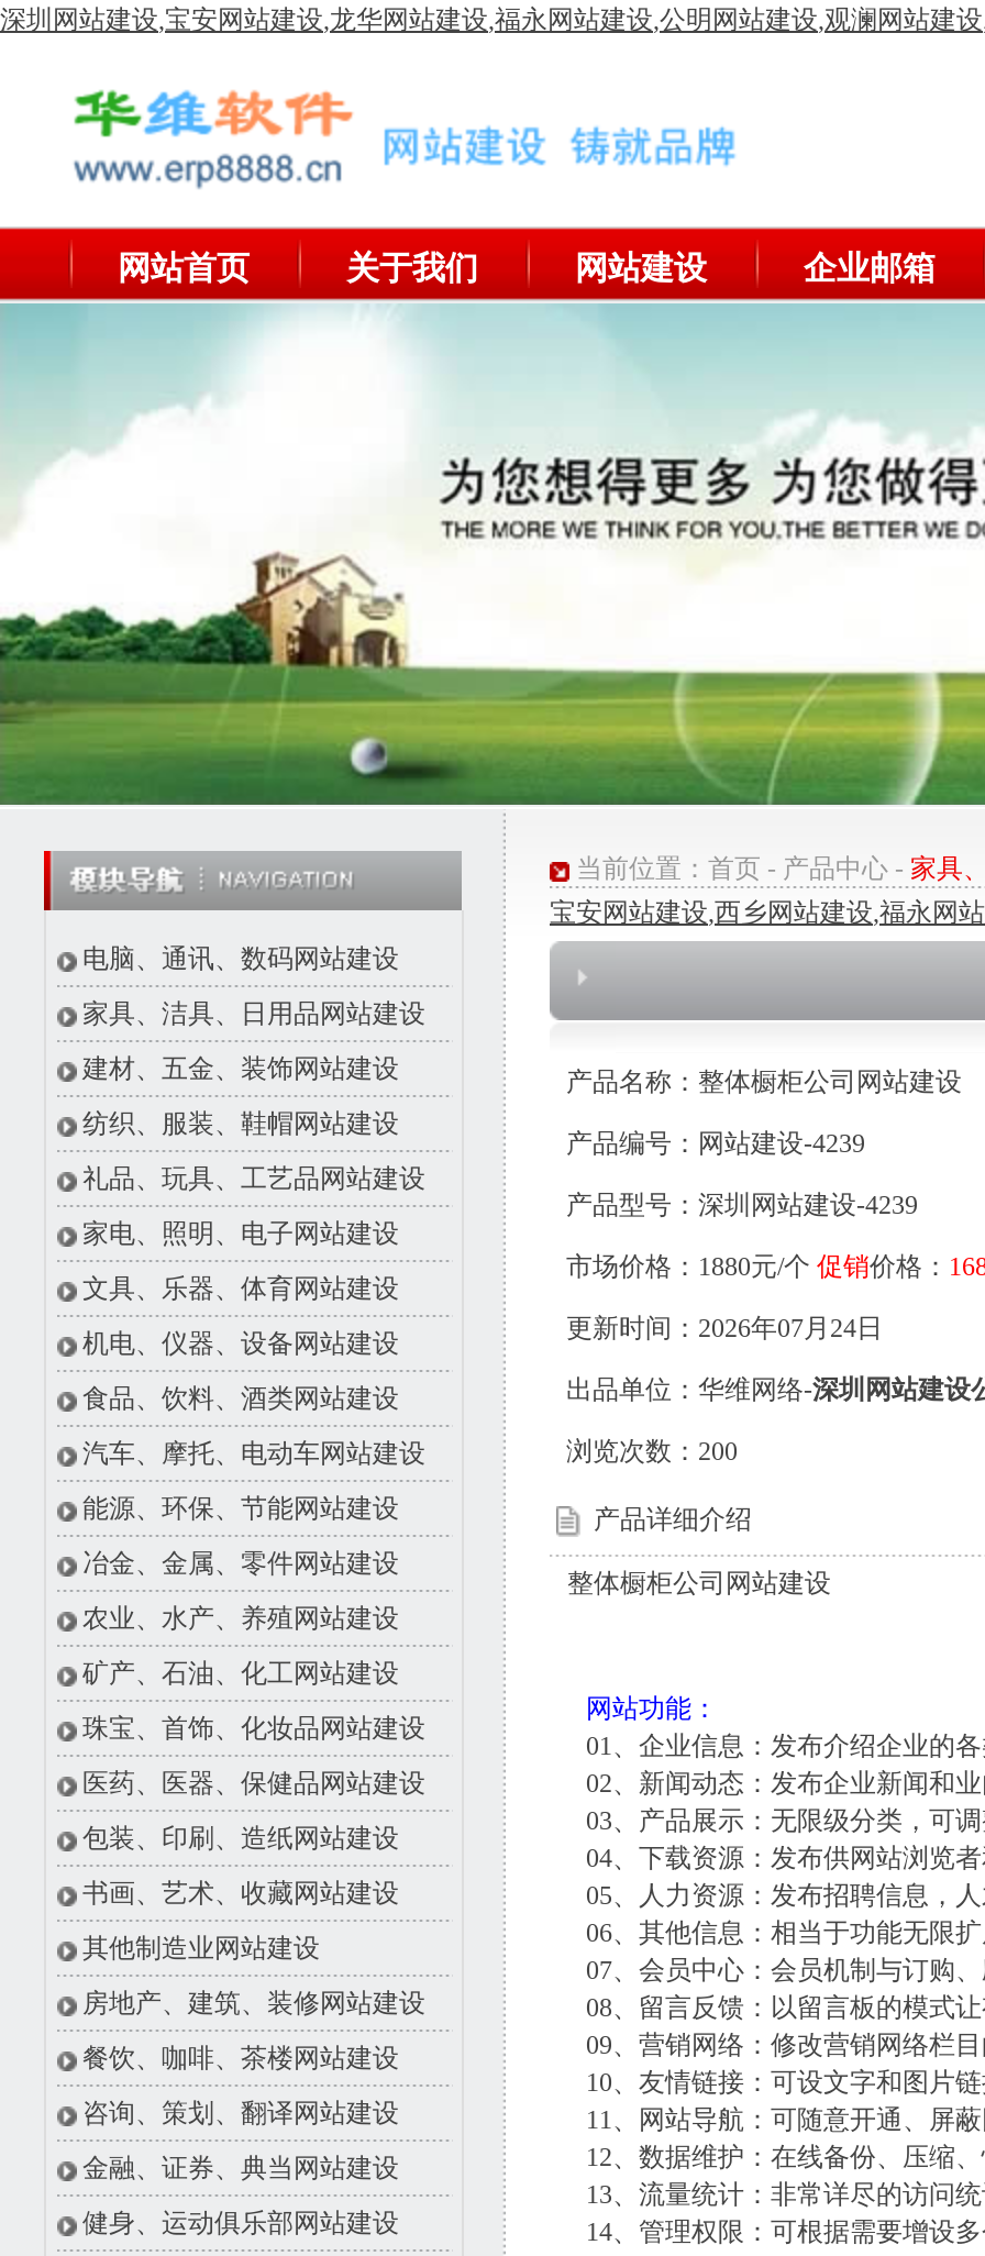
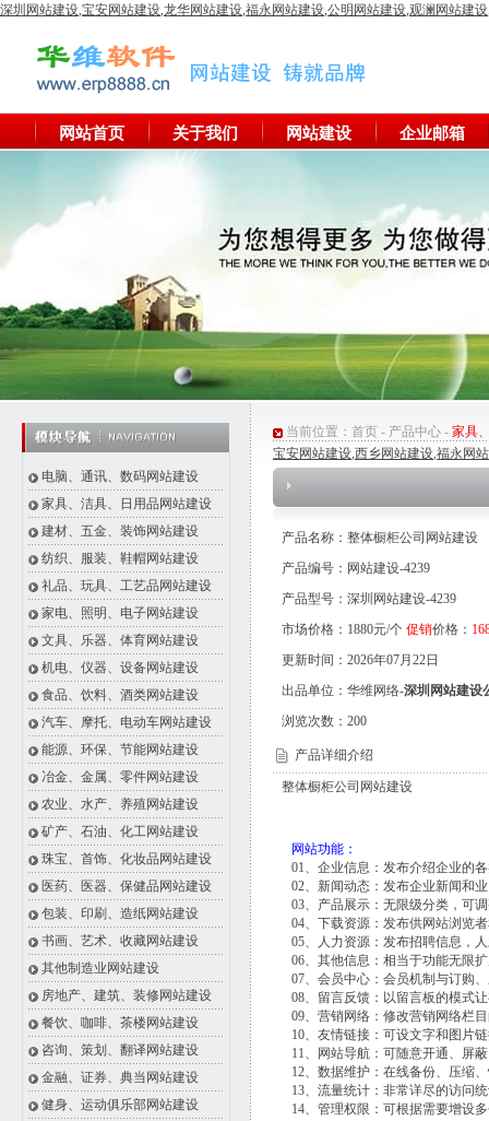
[566,1313,883,1343] 更新时间：2026年07月24日 -> [281,652,438,668] 更新时间：2026年07月22日

